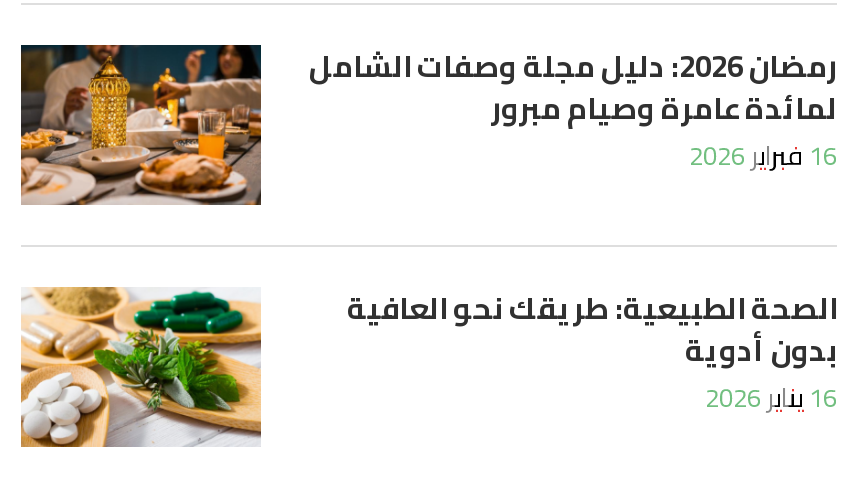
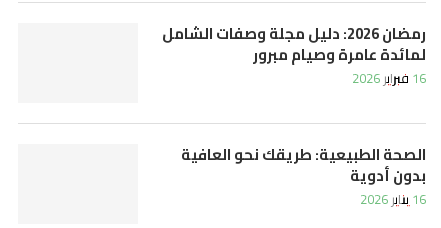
[19,43,263,207] [image] -> none
[19,285,263,449] [image] -> none

